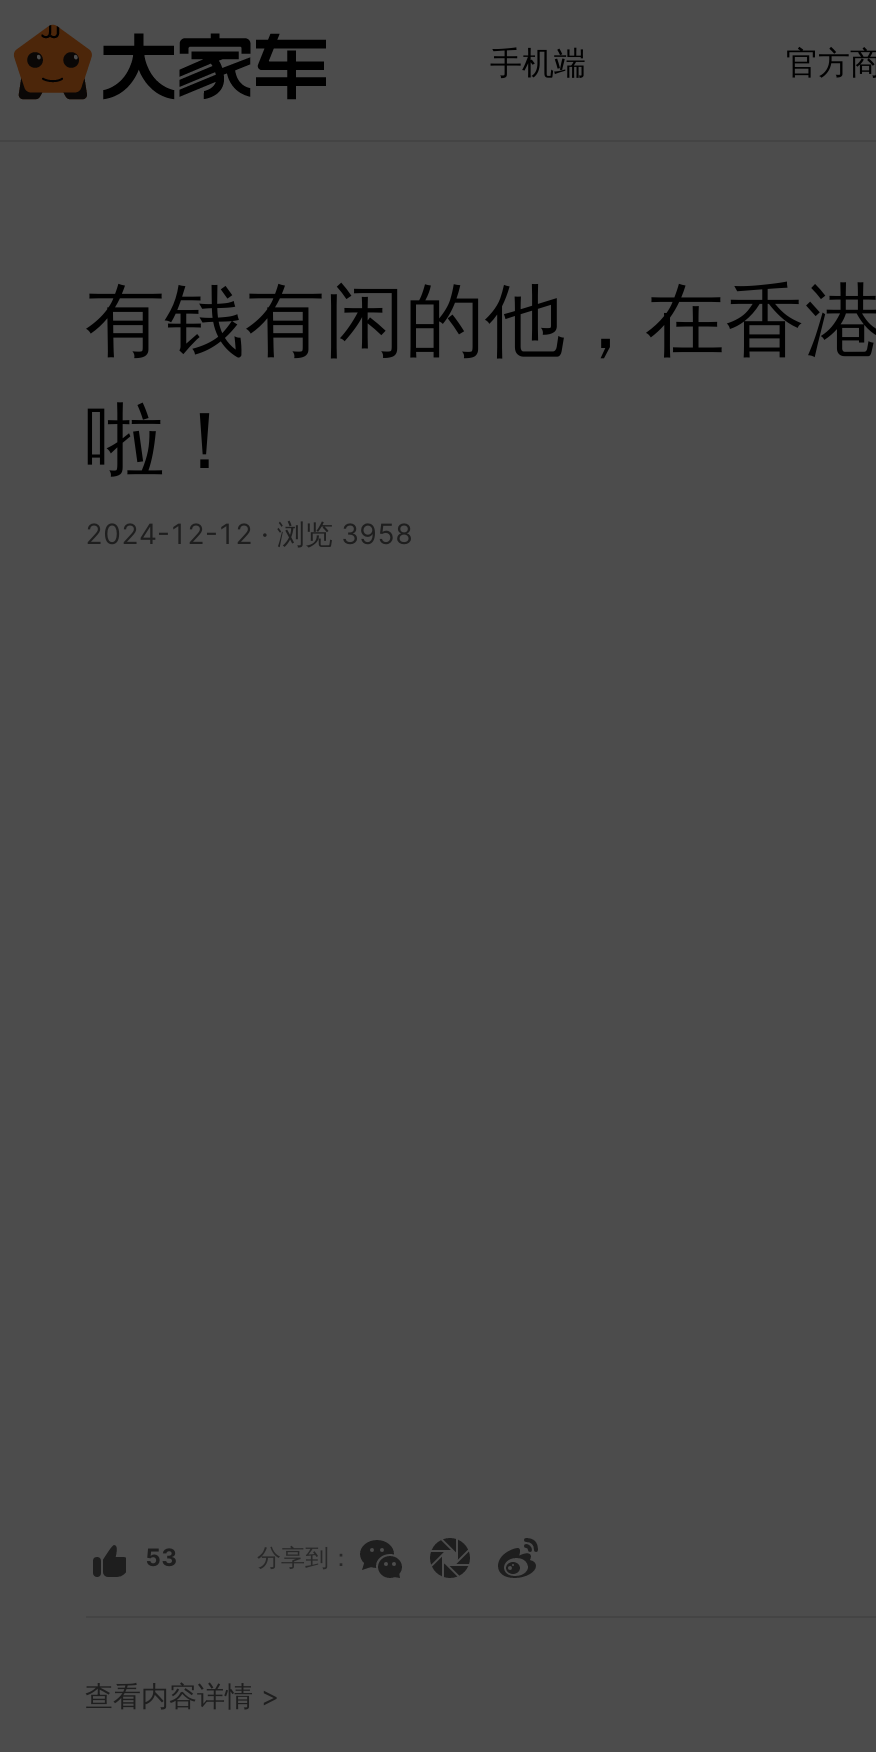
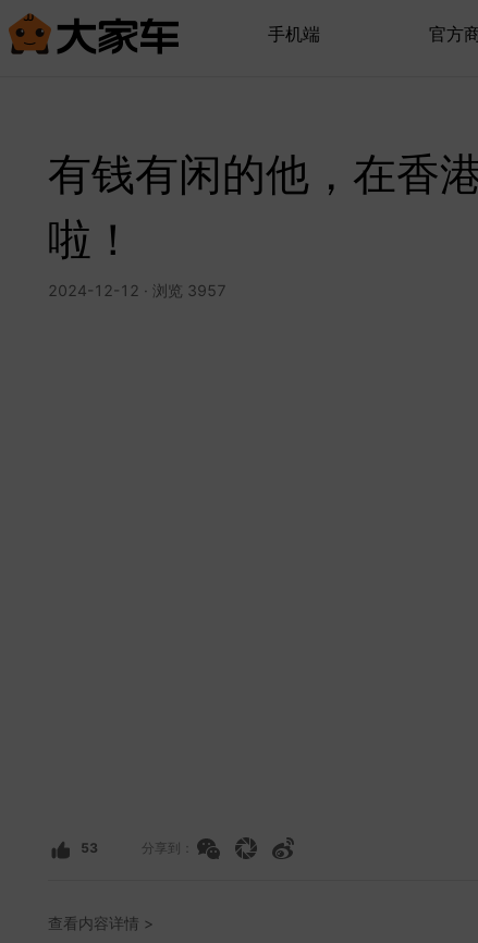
[85,516,413,550] 2024-12-12 · 浏览 3958 -> [47,281,226,299] 2024-12-12 · 浏览 3957

